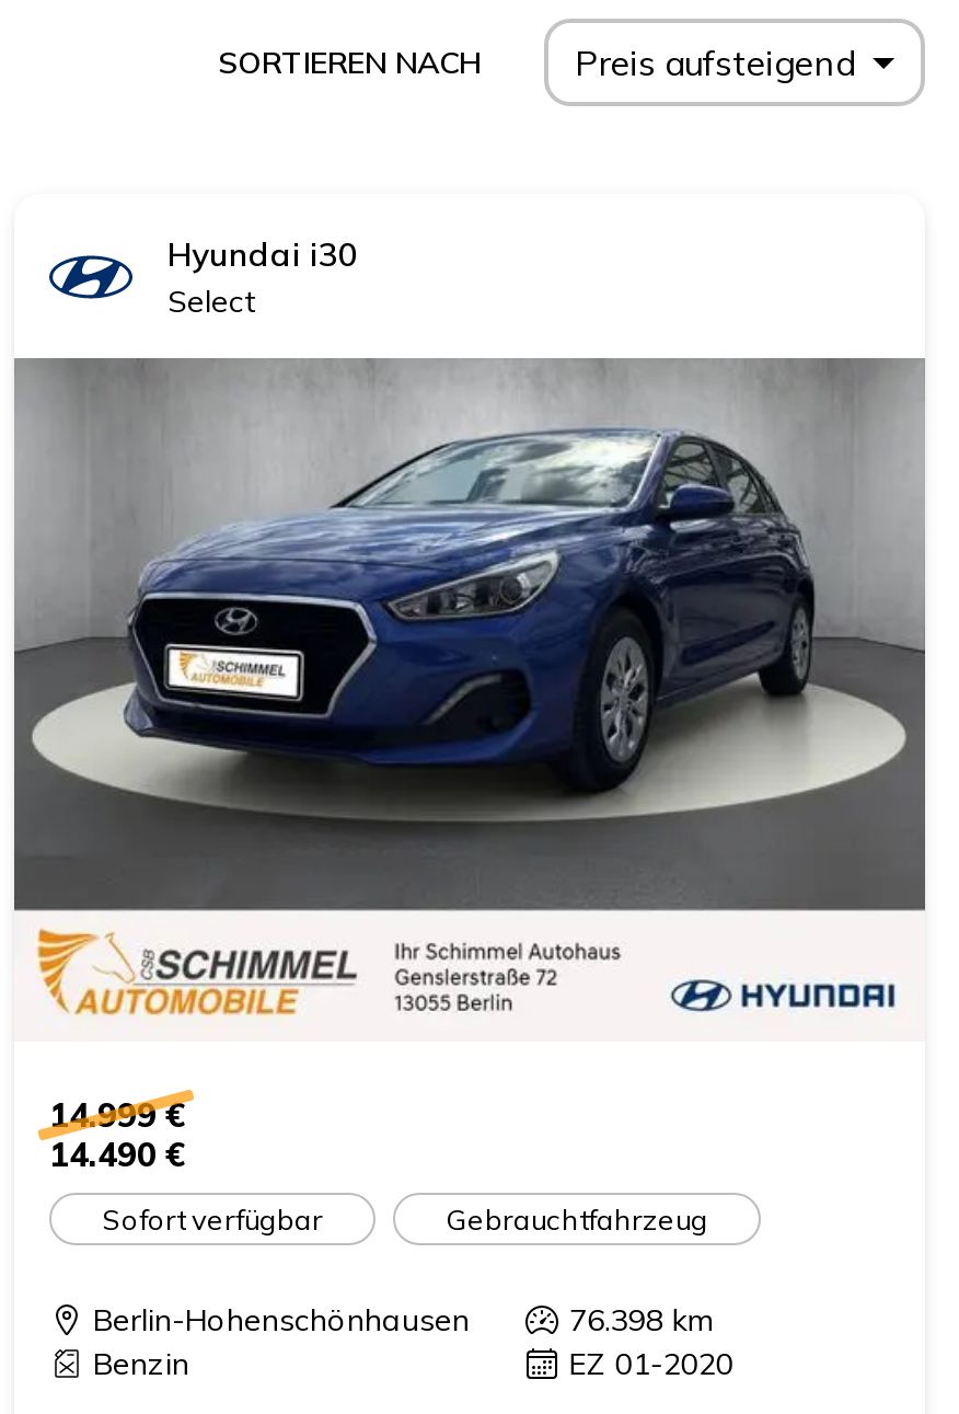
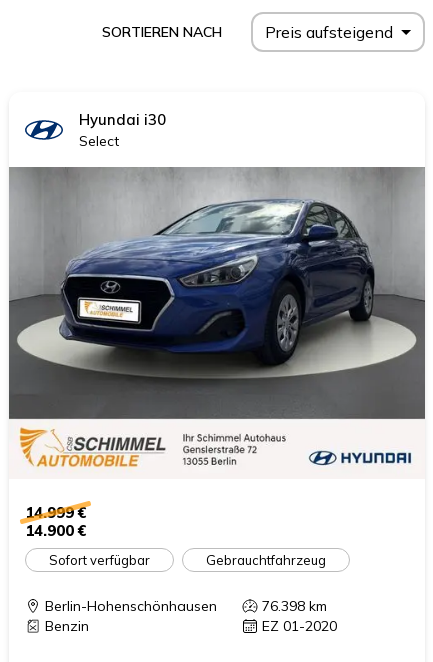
[49,1134,183,1175] 14.490 € -> [25,521,86,540] 14.900 €

